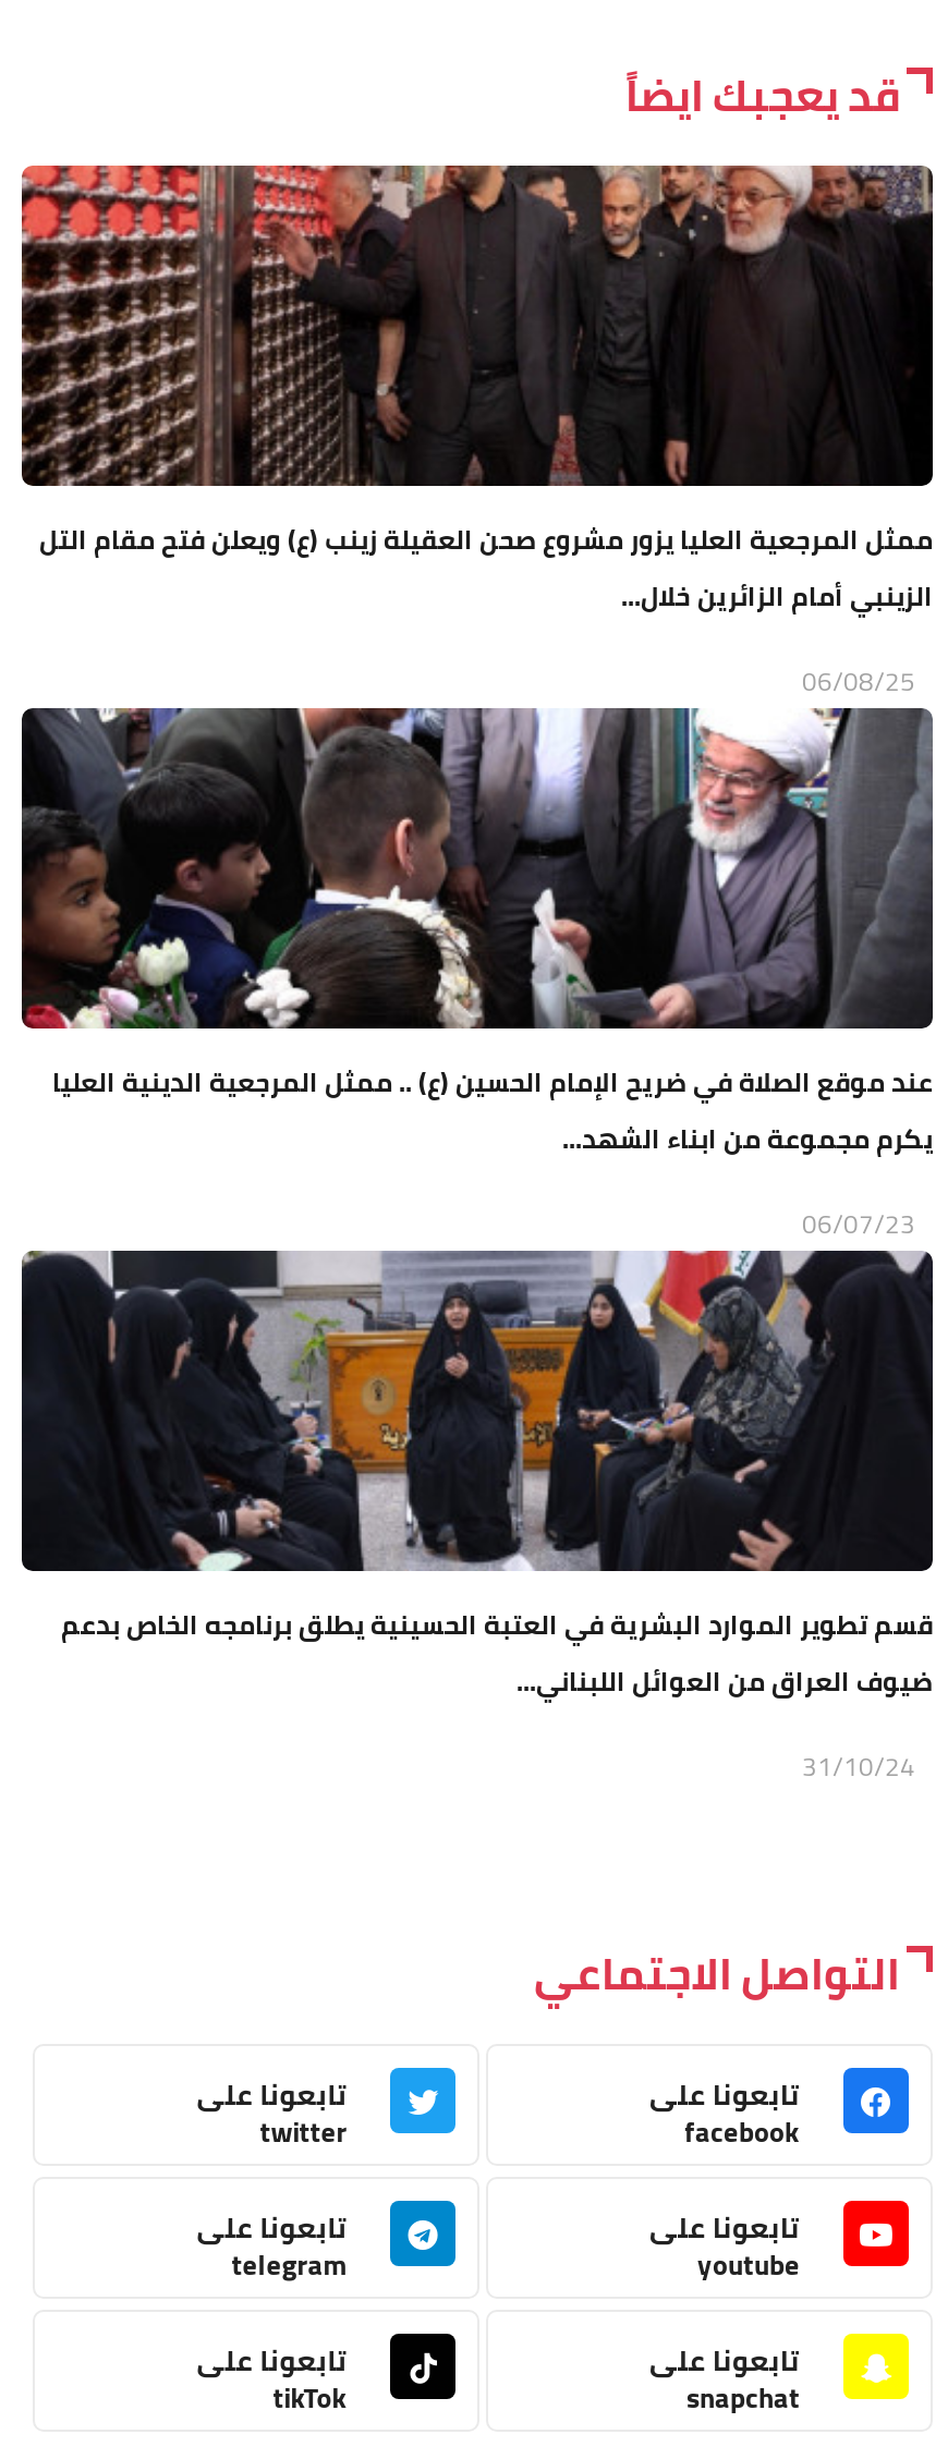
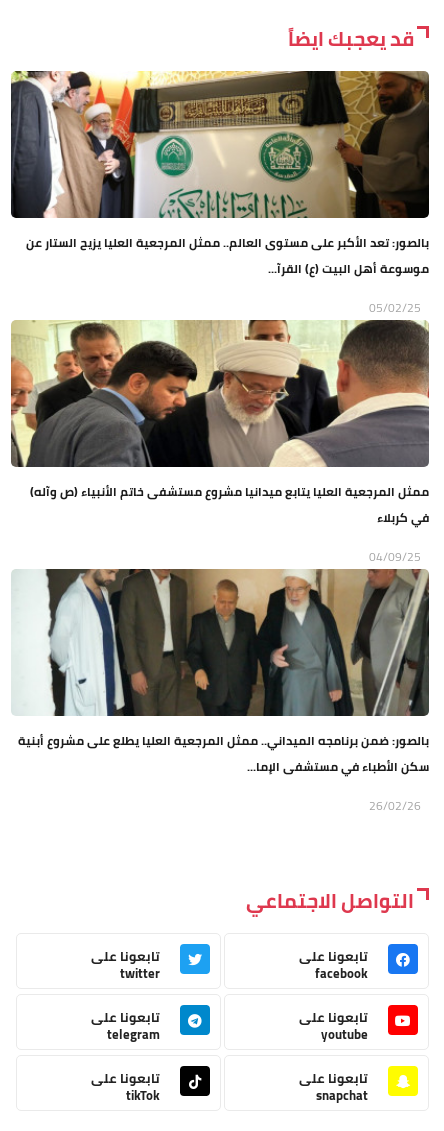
[20,163,933,620] [image] | ممثل المرجعية العليا يزور مشروع صحن العقيلة زينب (ع) ويعلن فتح مقام التل | الزينبي أمام الزائرين خلال... -> [10,70,429,280] [image] | بالصور: تعد الأكبر على مستوى العالم.. ممثل المرجعية العليا يزيح الستار عن | موسوعة أهل البيت (ع) القرآ...
[802,655,915,705] 06/08/25 -> [369,296,421,319] 05/02/25
[20,706,935,1163] [image] | عند موقع الصلاة في ضريح الإمام الحسين (ع) .. ممثل المرجعية الدينية العليا | يكرم مجموعة من ابناء الشهد... -> [10,319,430,529] [image] | ممثل المرجعية العليا يتابع ميدانيا مشروع مستشفى خاتم الأنبياء (ص وآله) | في كربلاء
[802,1198,915,1248] 06/07/23 -> [369,545,421,568] 04/09/25
[20,1249,933,1705] [image] | قسم تطوير الموارد البشرية في العتبة الحسينية يطلق برنامجه الخاص بدعم | ضيوف العراق من العوائل اللبناني... -> [11,568,430,778] [image] | بالصور: ضمن برنامجه الميداني.. ممثل المرجعية العليا يطلع على مشروع أبنية | سكن الأطباء في مستشفى الإما...
[802,1740,915,1790] 31/10/24 -> [369,794,421,817] 26/02/26

